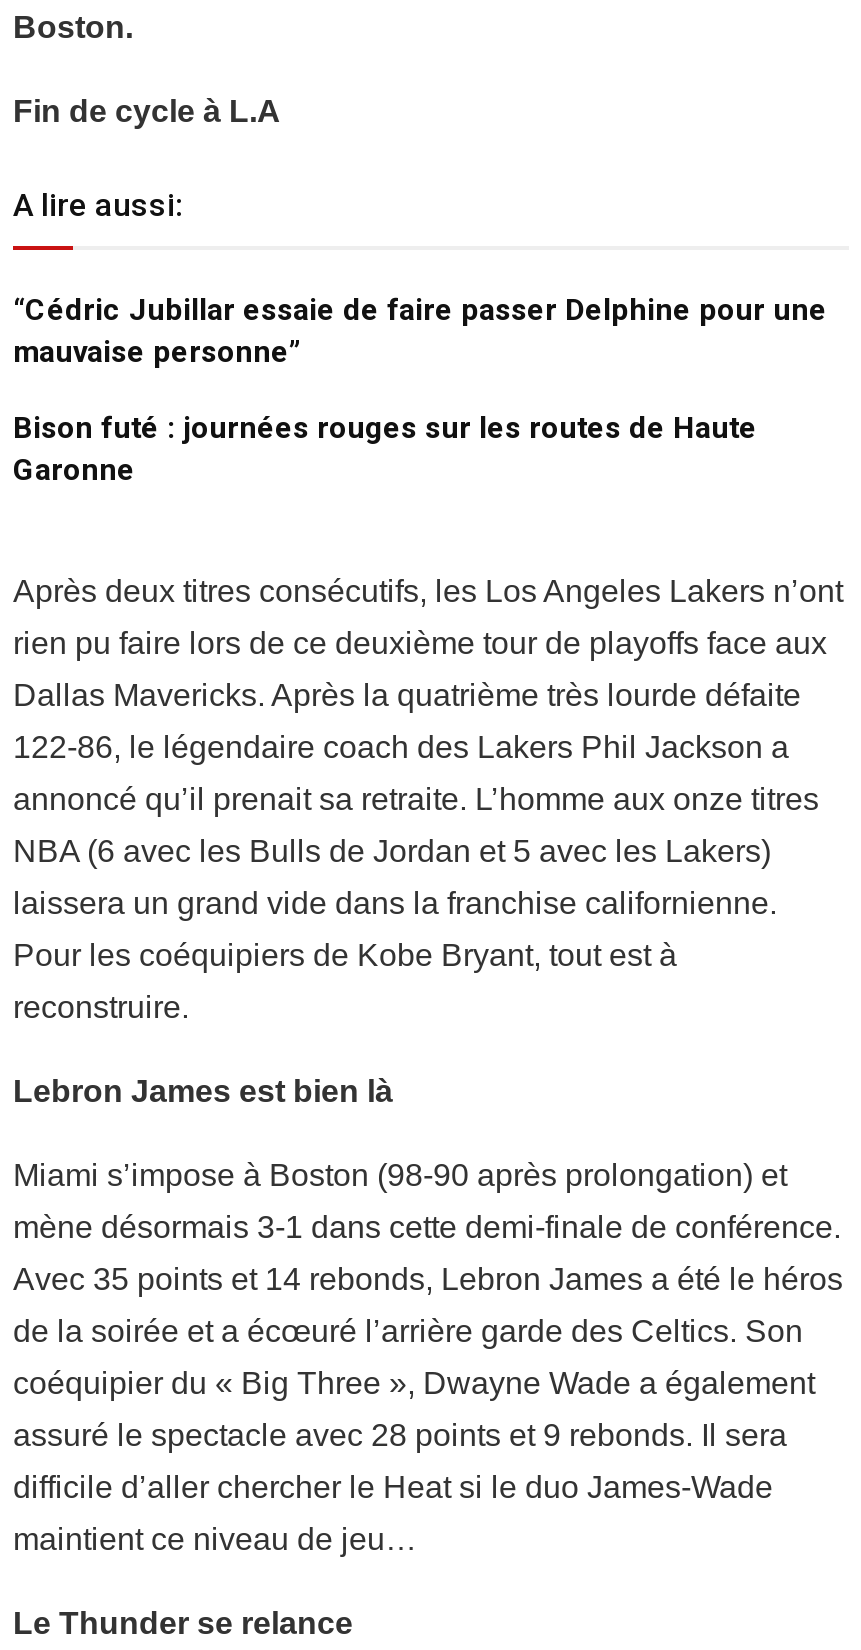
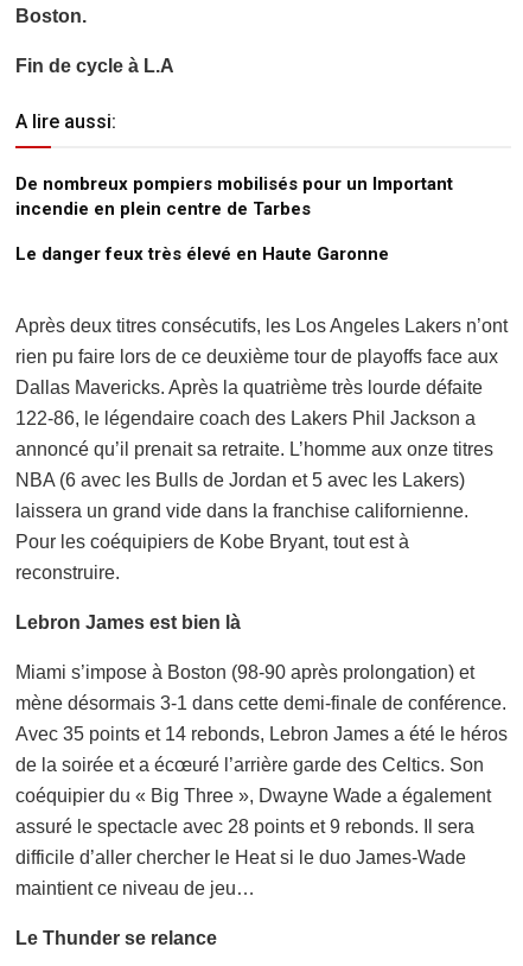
[13,292,827,370] “Cédric Jubillar essaie de faire passer Delphine pour une | mauvaise personne” -> [15,173,453,219] De nombreux pompiers mobilisés pour un Important | incendie en plein centre de Tarbes
[13,410,757,488] Bison futé : journées rouges sur les routes de Haute | Garonne -> [15,243,389,264] Le danger feux très élevé en Haute Garonne

